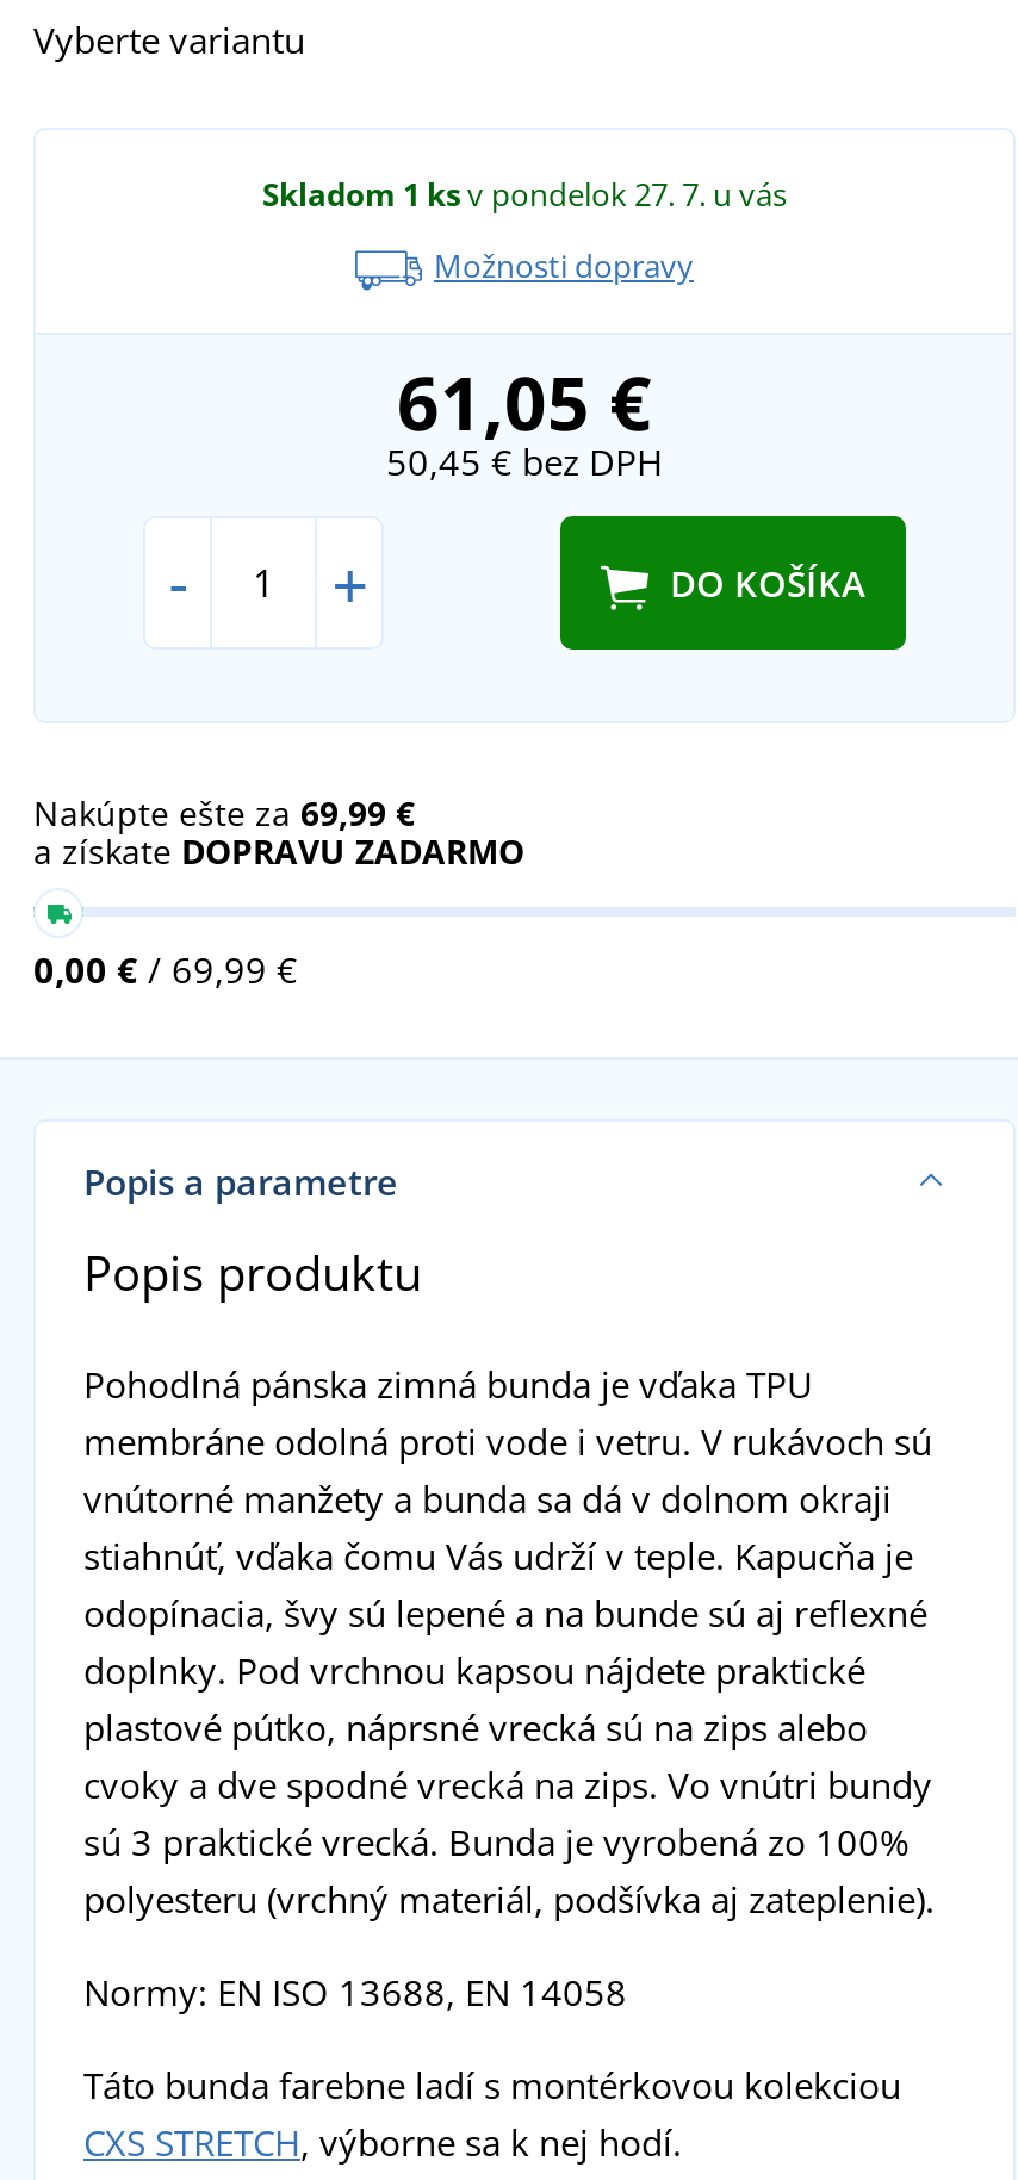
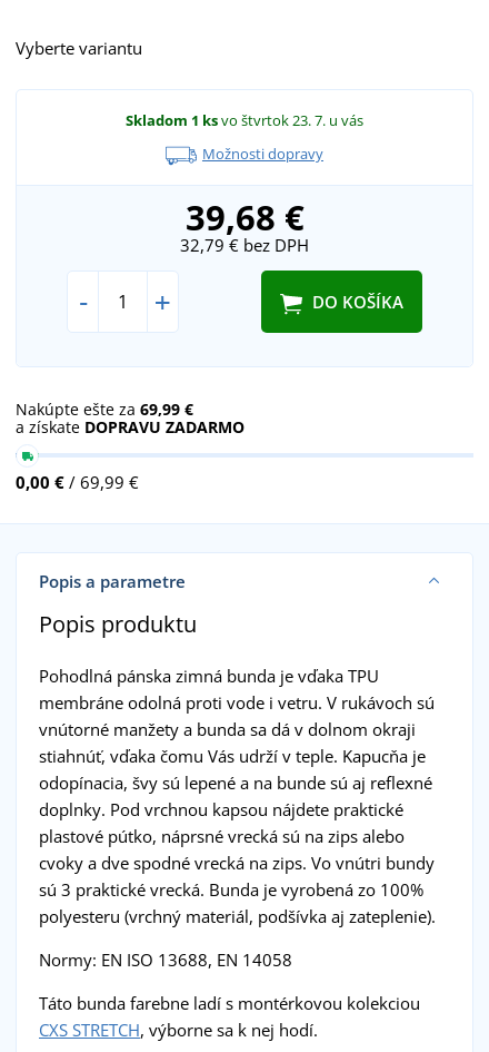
[262,173,787,216] Skladom 1 ks v pondelok 27. 7. u vás -> [126,110,363,130] Skladom 1 ks vo štvrtok 23. 7. u vás
[397,351,652,451] 61,05 € -> [185,193,304,240] 39,68 €
[386,436,663,484] 50,45 €bez DPH -> [180,233,309,256] 32,79 €bez DPH

